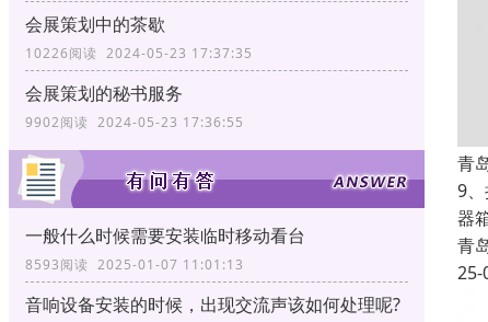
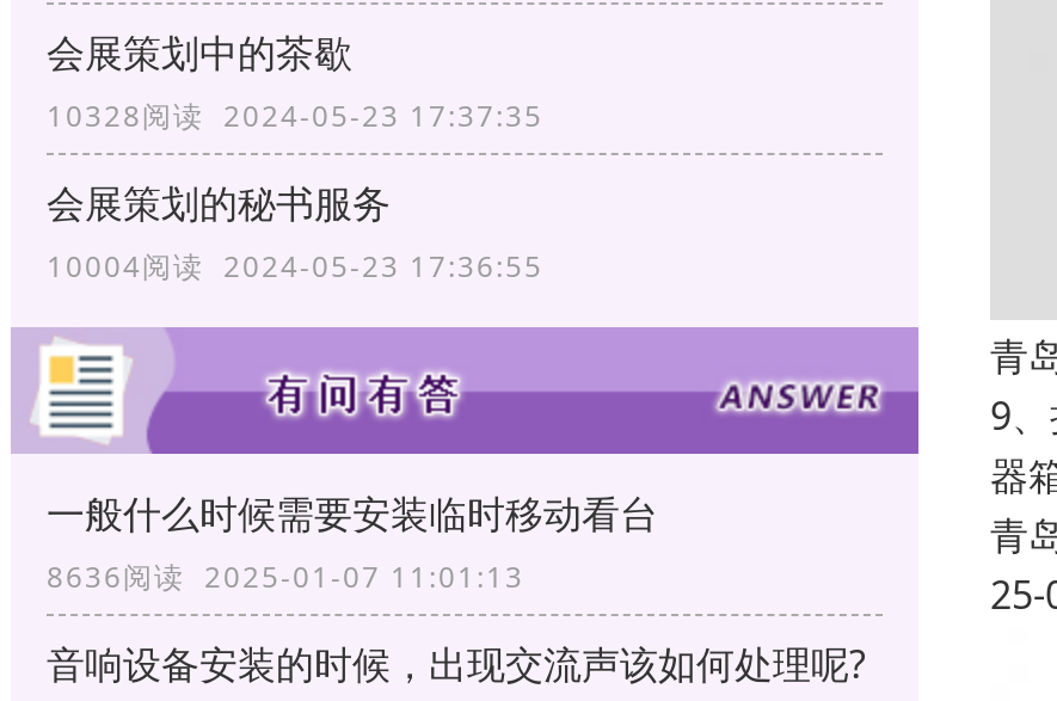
[25,44,253,63] 10226阅读 2024-05-23 17:37:35 -> [47,96,543,137] 10328阅读 2024-05-23 17:37:35
[25,113,244,132] 9902阅读 2024-05-23 17:36:55 -> [47,246,543,287] 10004阅读 2024-05-23 17:36:55
[25,255,244,274] 8593阅读 2025-01-07 11:01:13 -> [47,557,524,598] 8636阅读 2025-01-07 11:01:13

